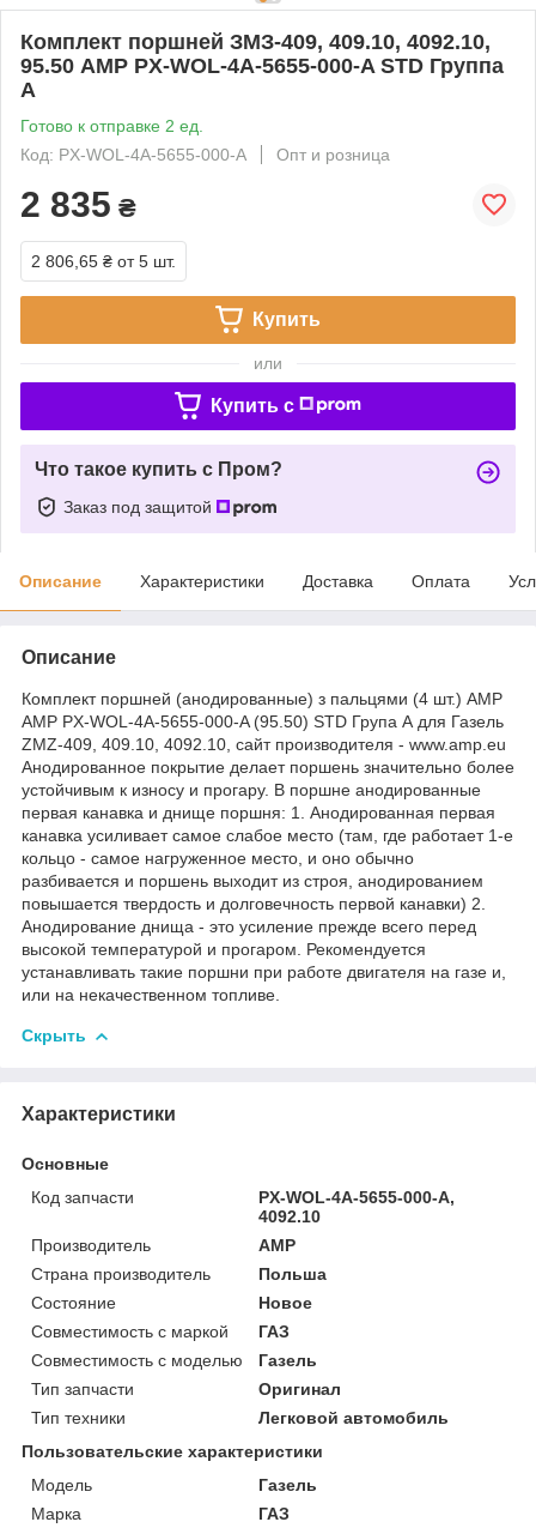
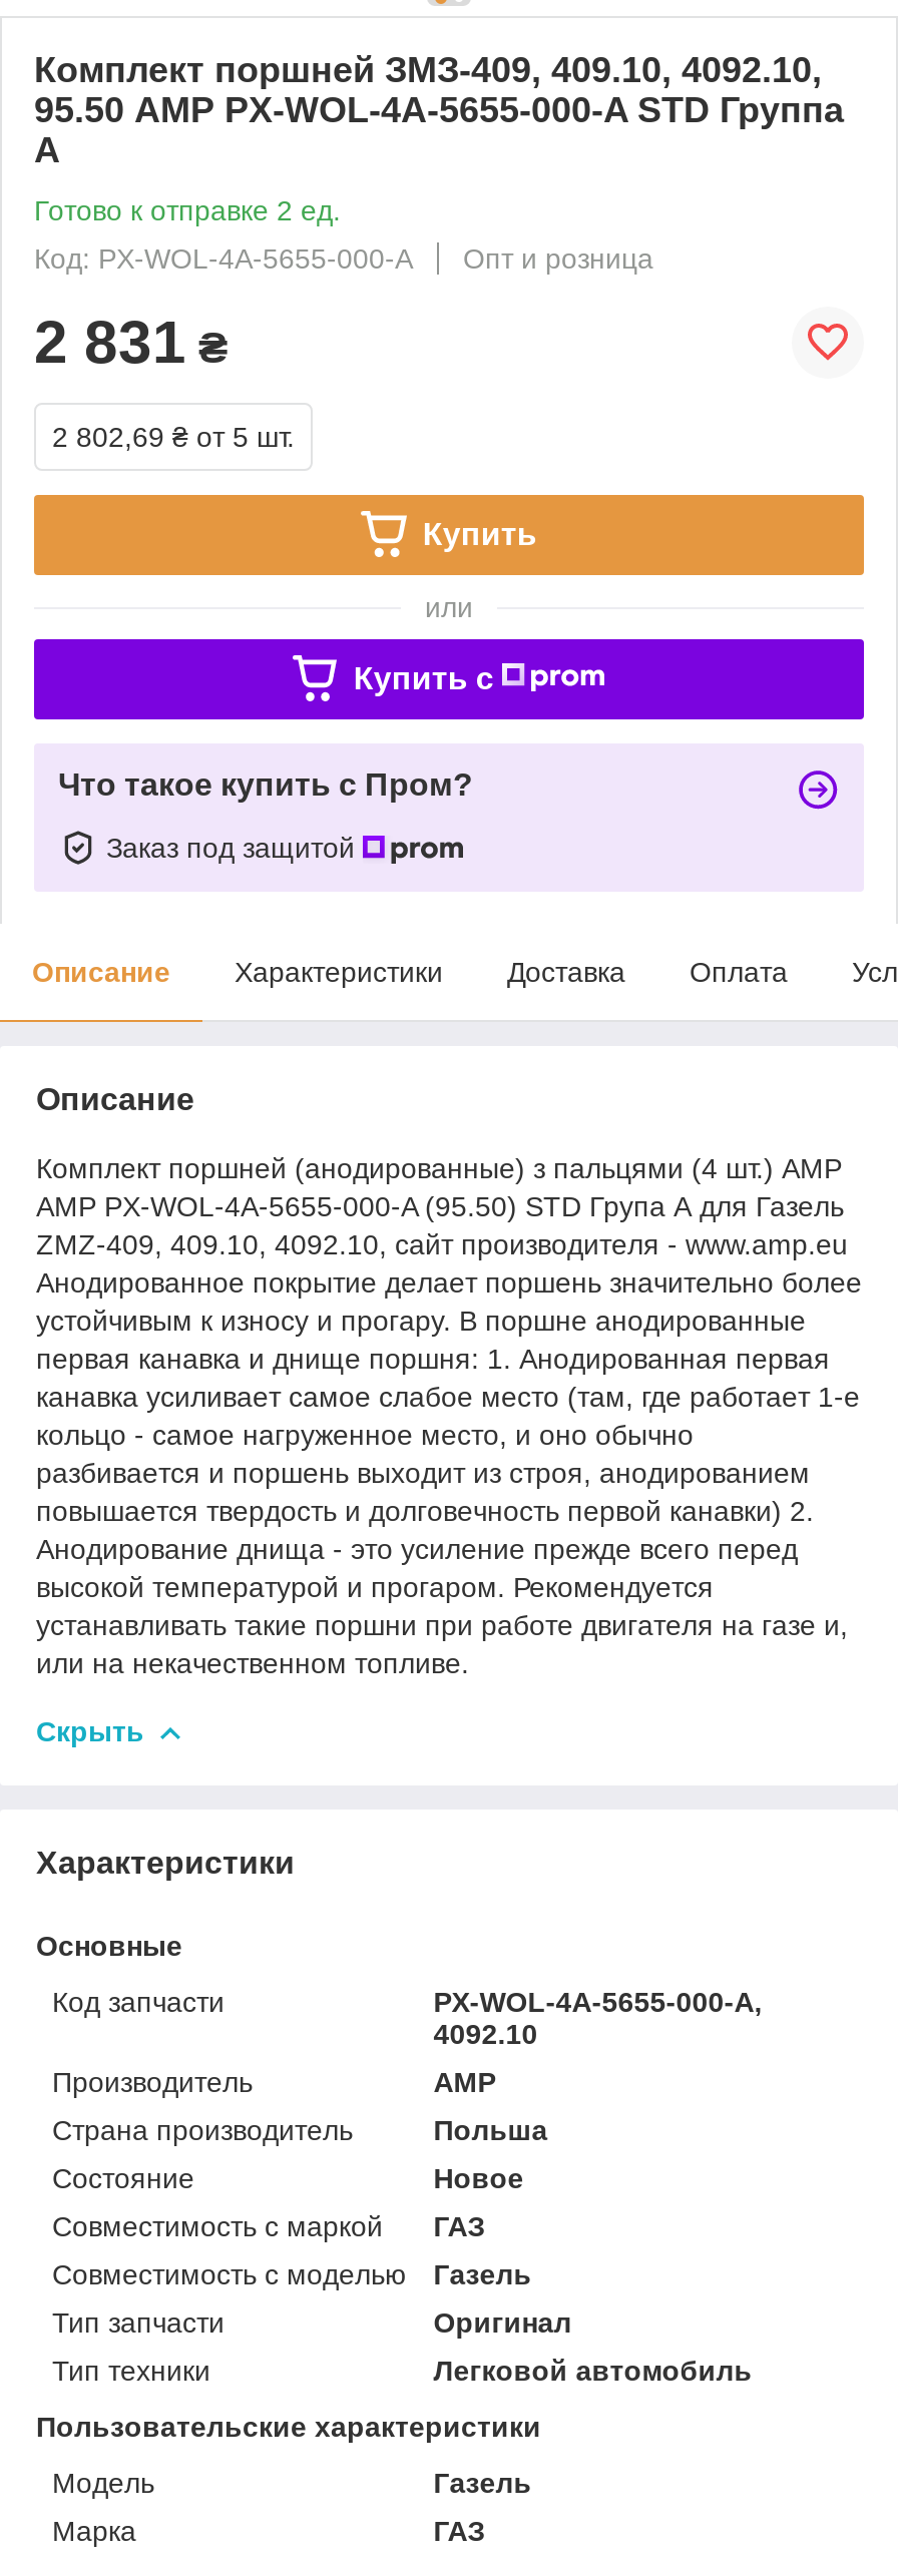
[20,184,136,224] 2 835 ₴ -> [34,308,229,374] 2 831 ₴
[31,251,176,271] 2 806,65 ₴ от 5 шт. -> [52,420,295,452] 2 802,69 ₴ от 5 шт.

